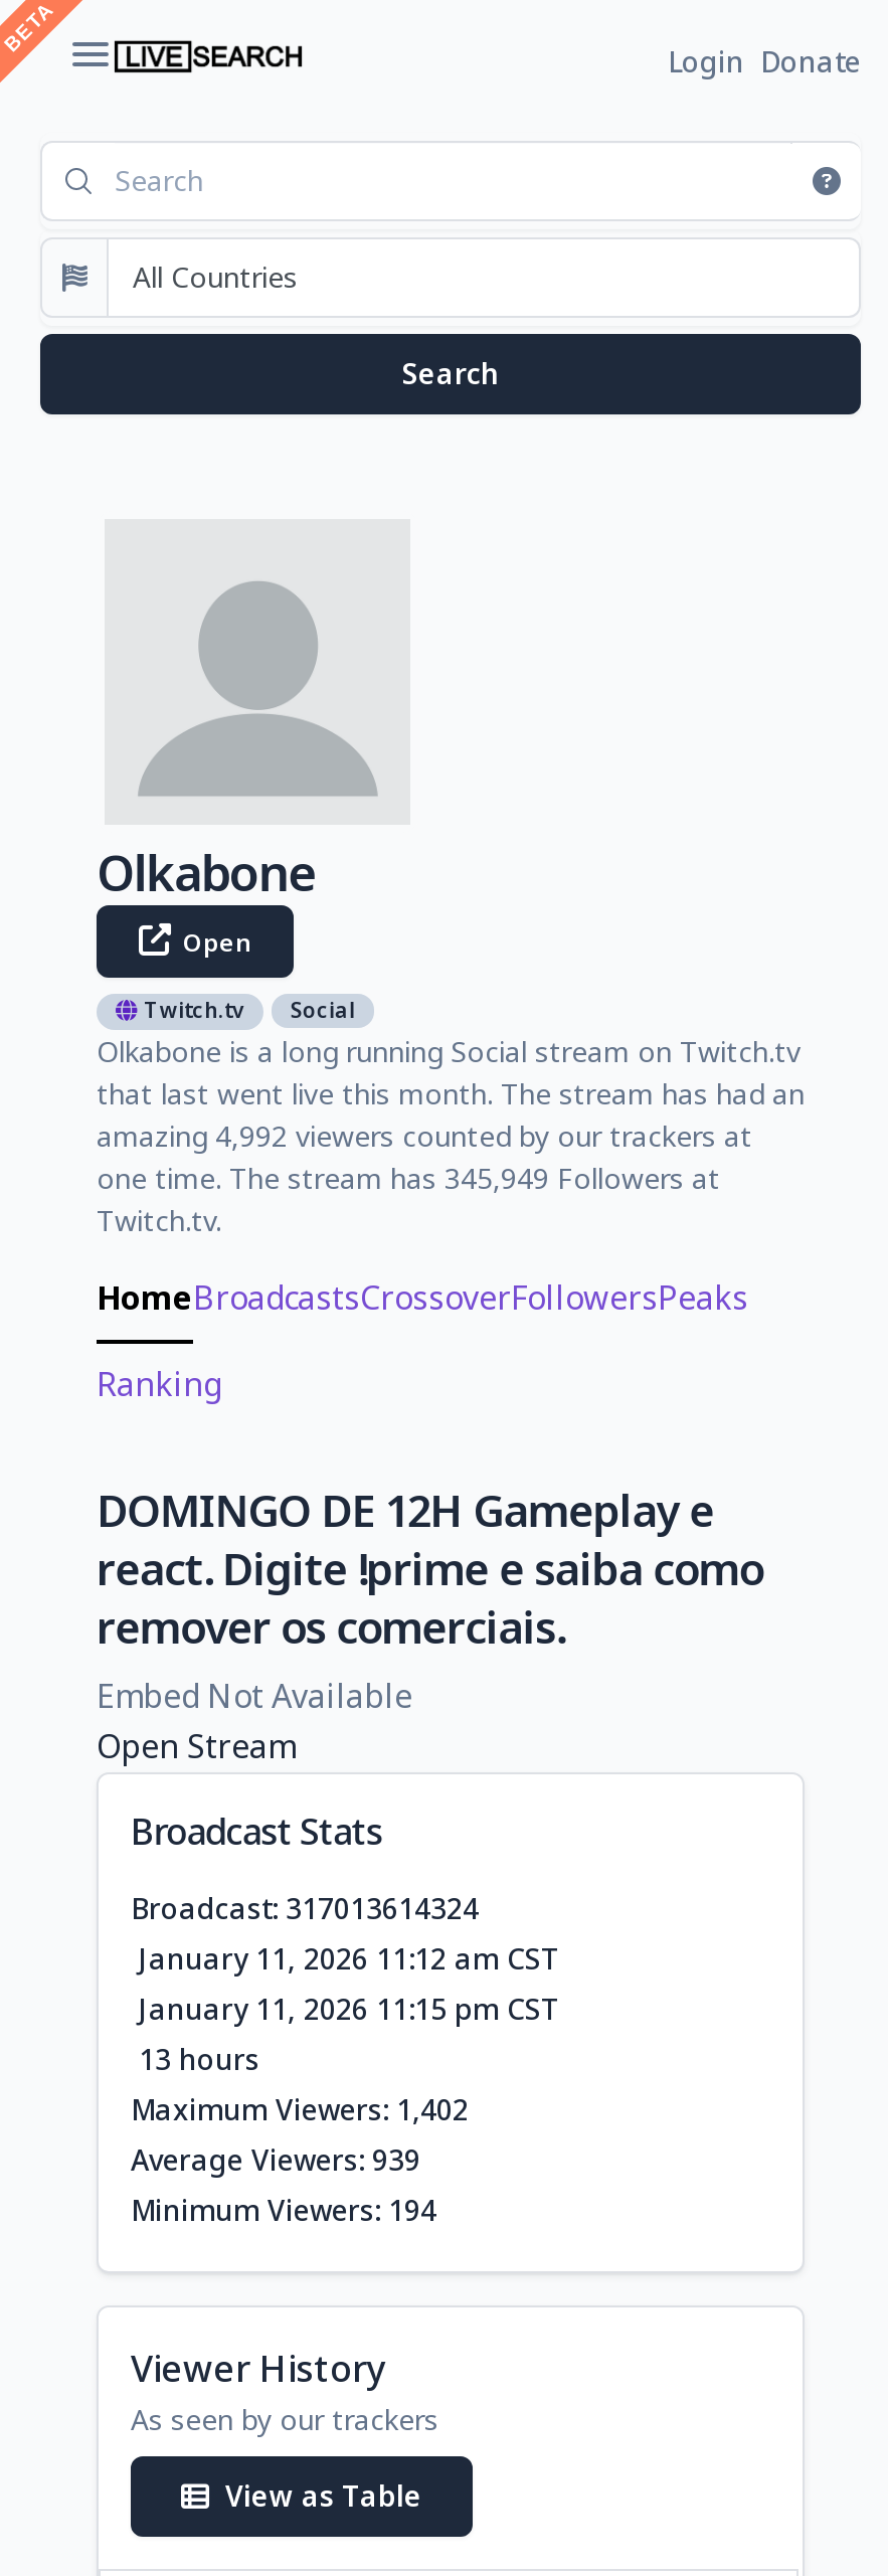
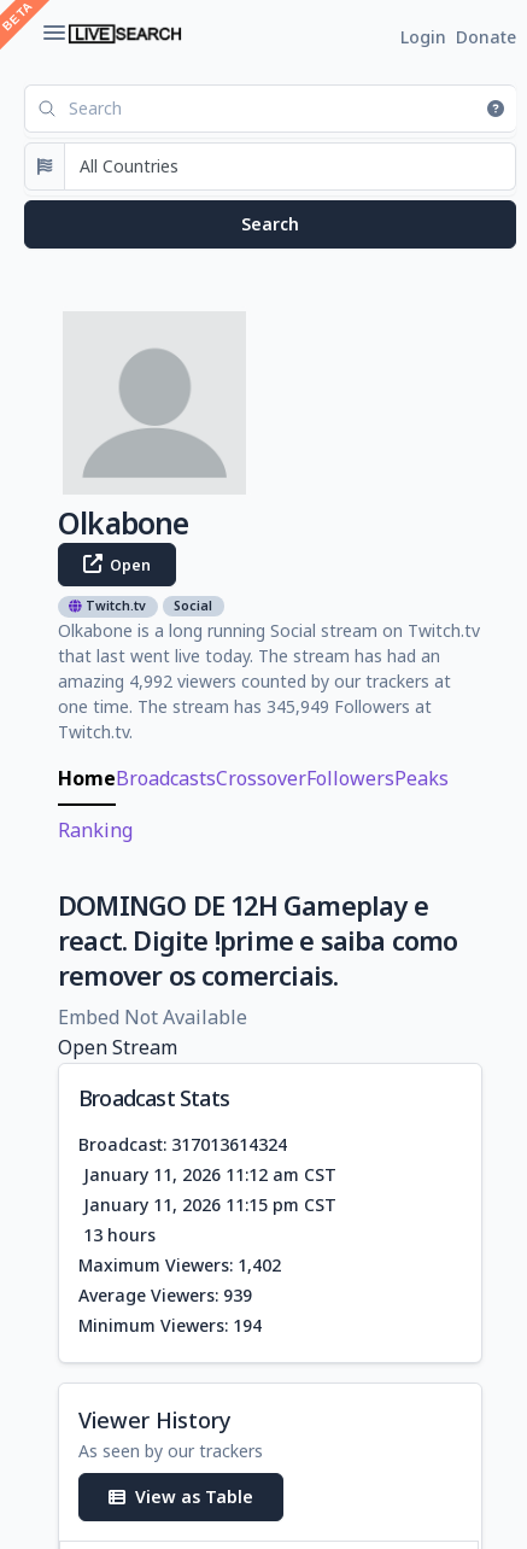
[97,1074,805,1112] that last went live this month. The stream has had an -> [58,644,440,667] that last went live today. The stream has had an

